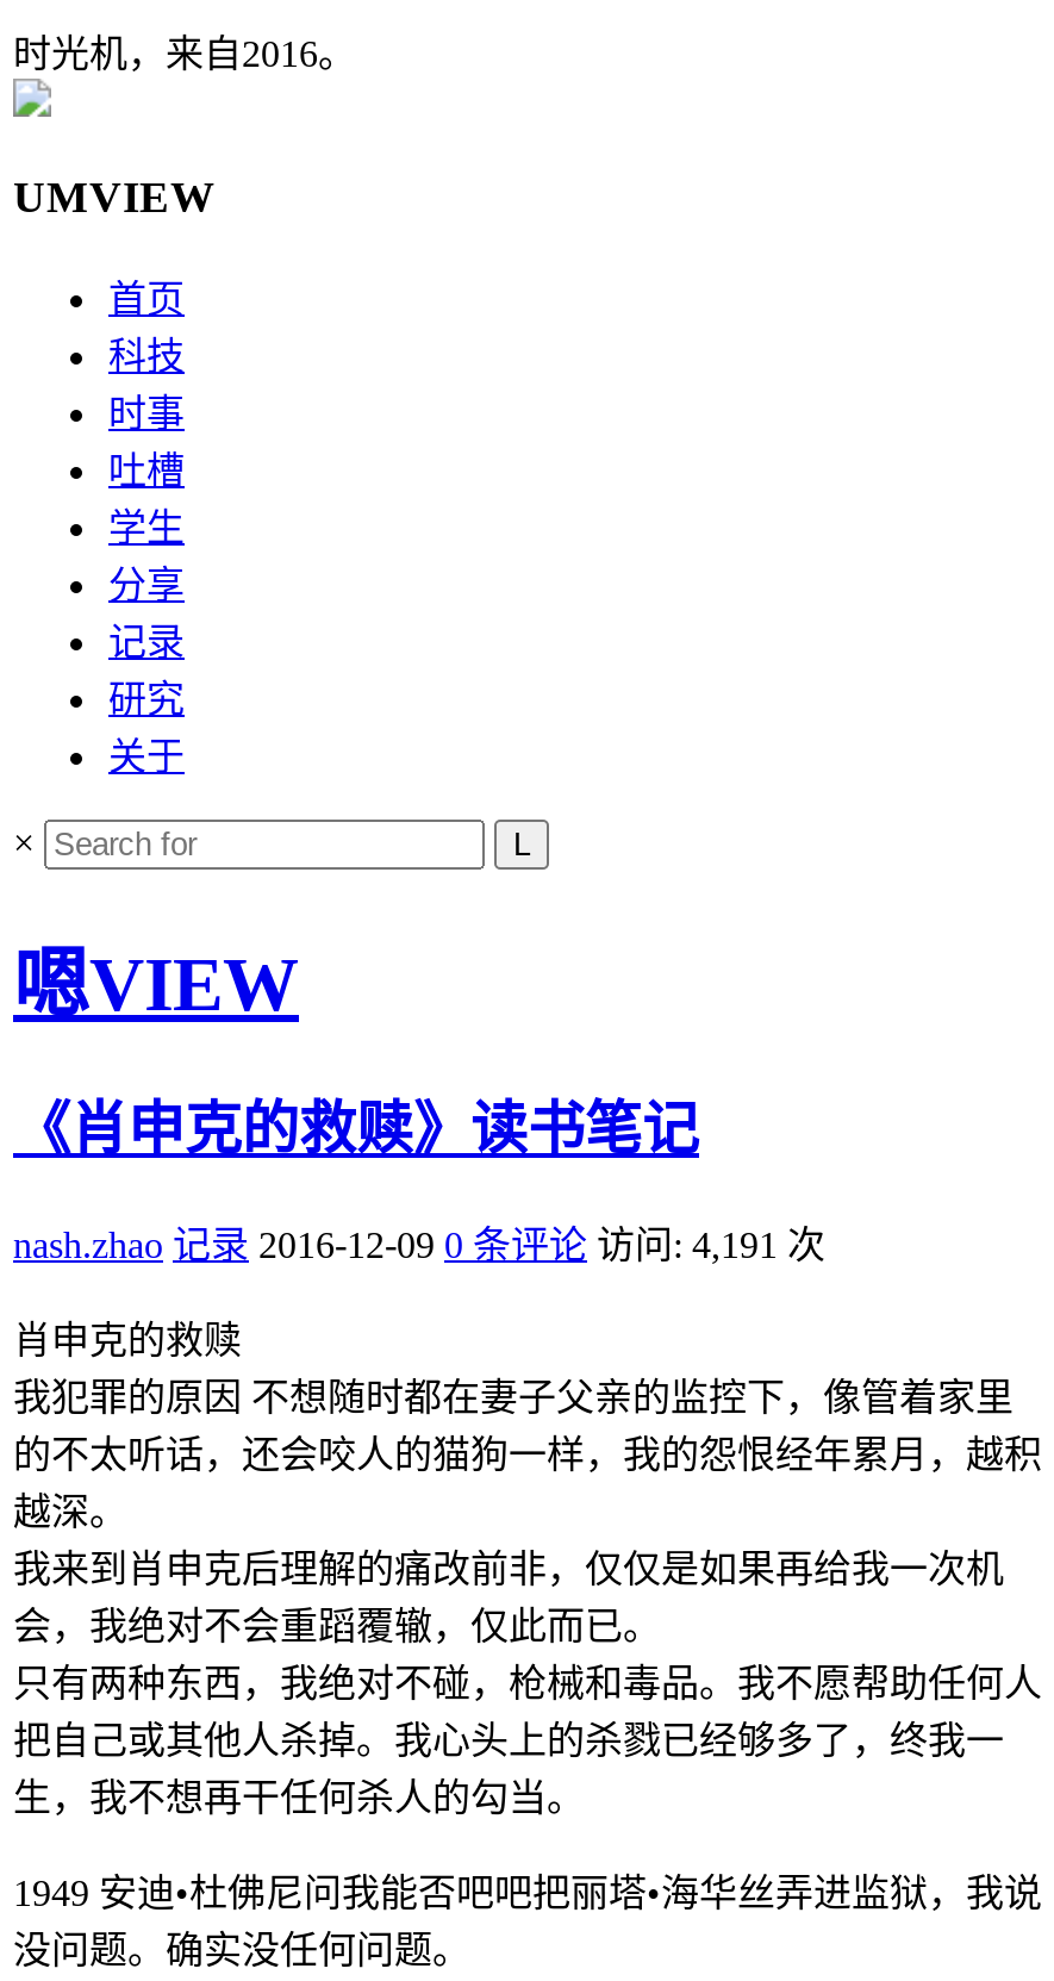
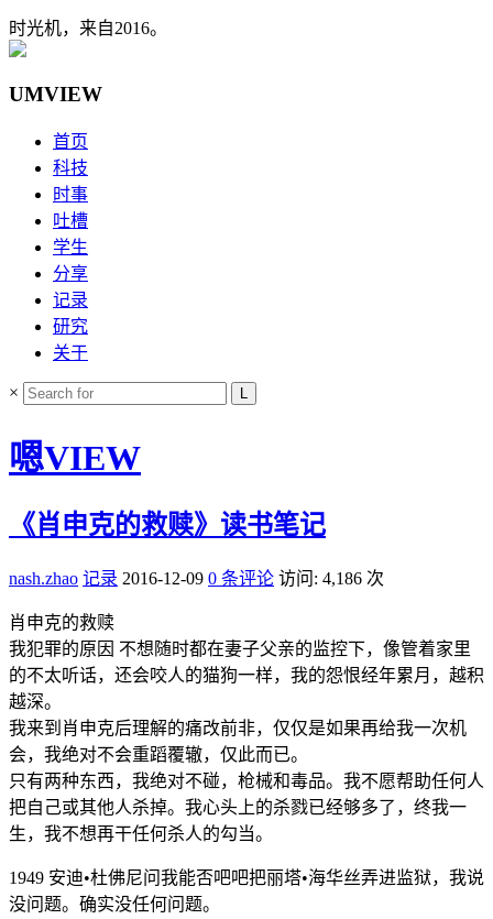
[13,1225,825,1265] nash.zhao 记录 2016-12-09 0 条评论 访问: 4,191 次 -> [9,569,384,588] nash.zhao 记录 2016-12-09 0 条评论 访问: 4,186 次

